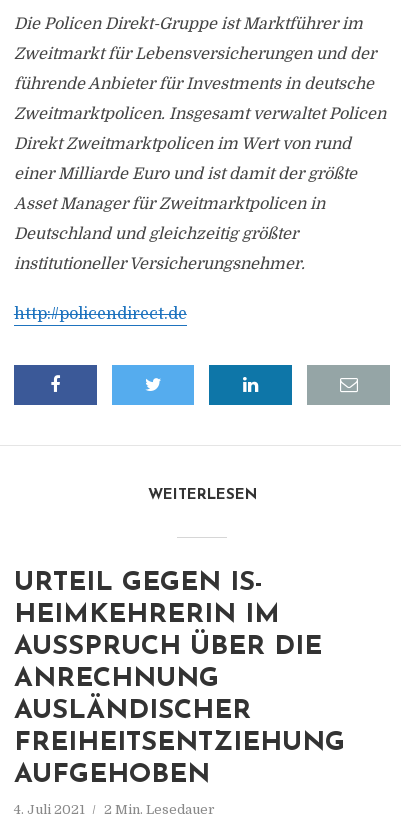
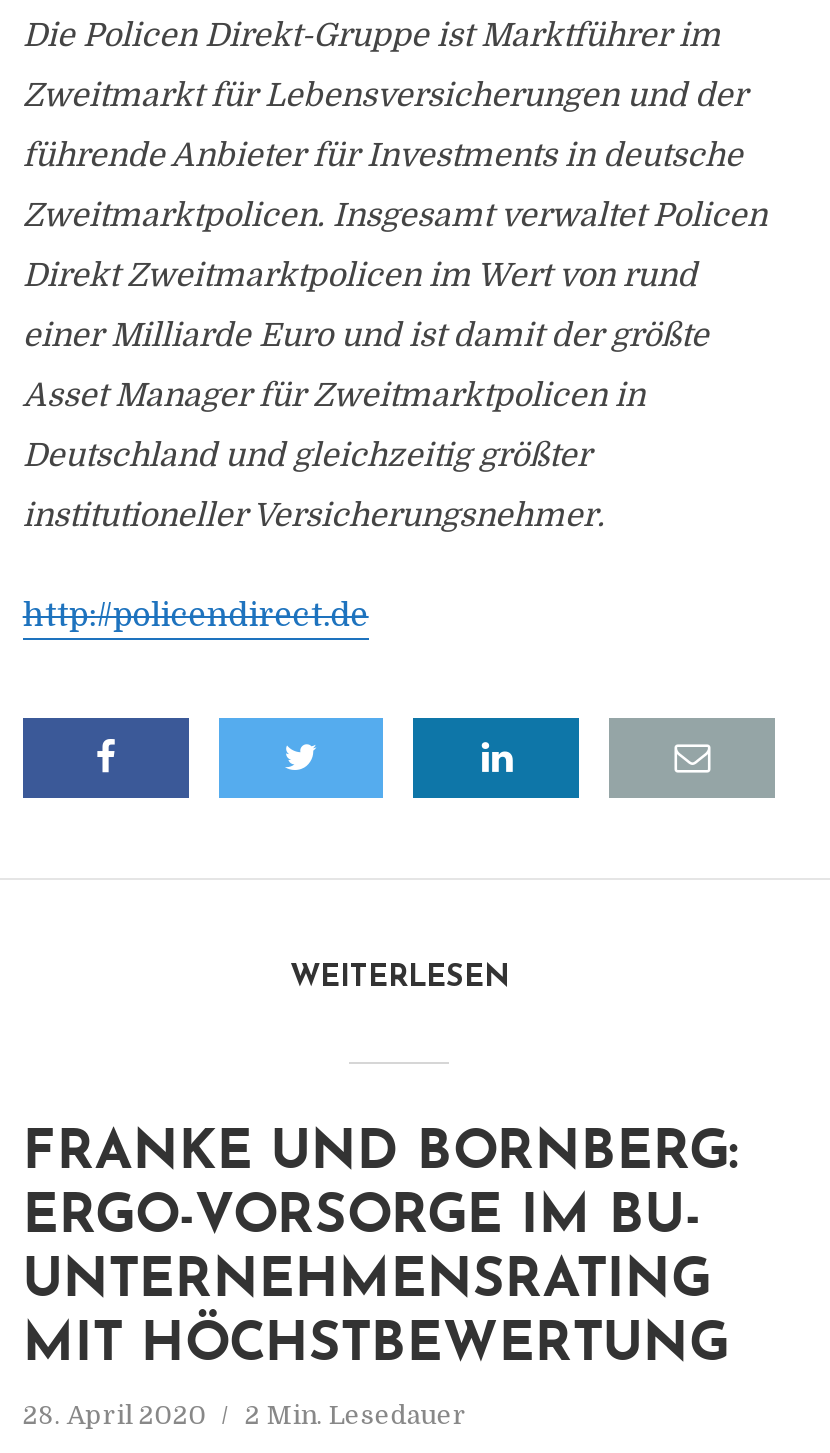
[14,570,345,789] URTEIL GEGEN IS- | HEIMKEHRERIN IM | AUSSPRUCH ÜBER DIE | ANRECHNUNG | AUSLÄNDISCHER | FREIHEITSENTZIEHUNG | AUFGEHOBEN -> [23,1128,739,1374] FRANKE UND BORNBERG: | ERGO-VORSORGE IM BU- | UNTERNEHMENSRATING | MIT HÖCHSTBEWERTUNG
[14,802,215,817] 4. Juli 2021 2 Min. Lesedauer -> [23,1400,467,1430] 28. April 2020 2 Min. Lesedauer

